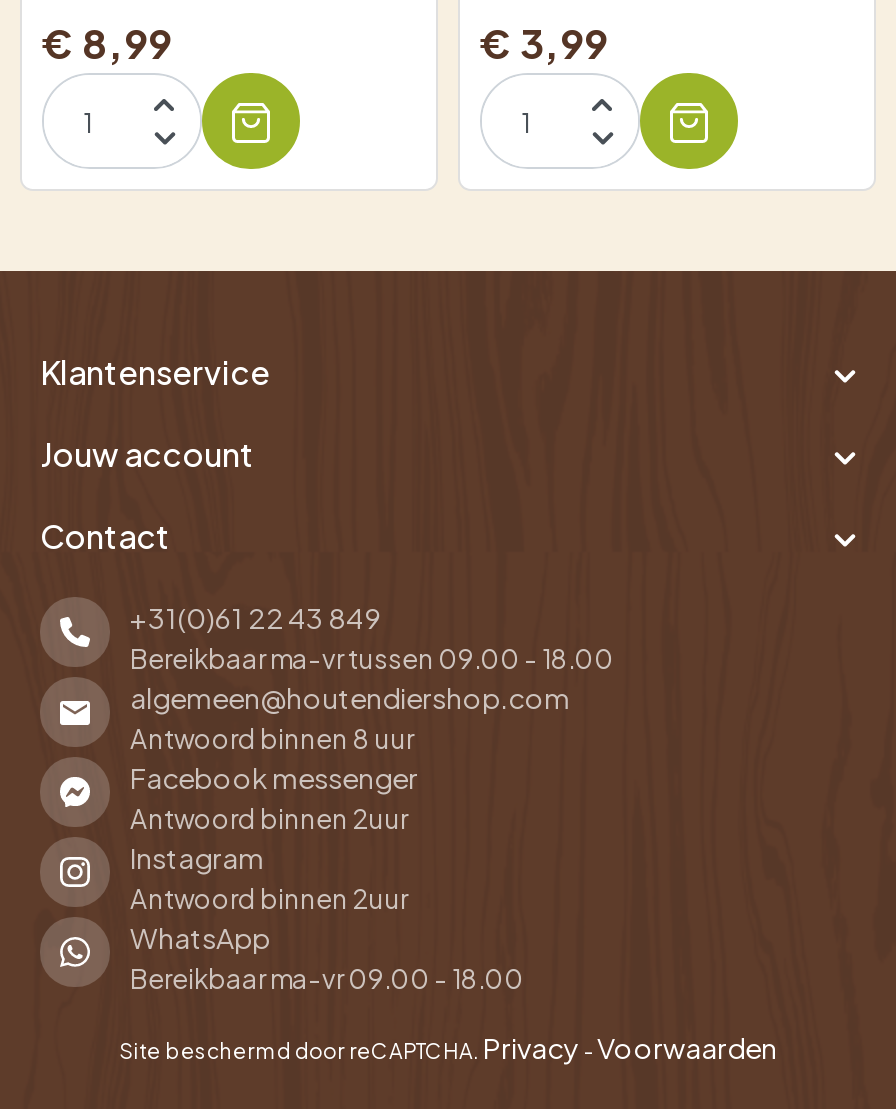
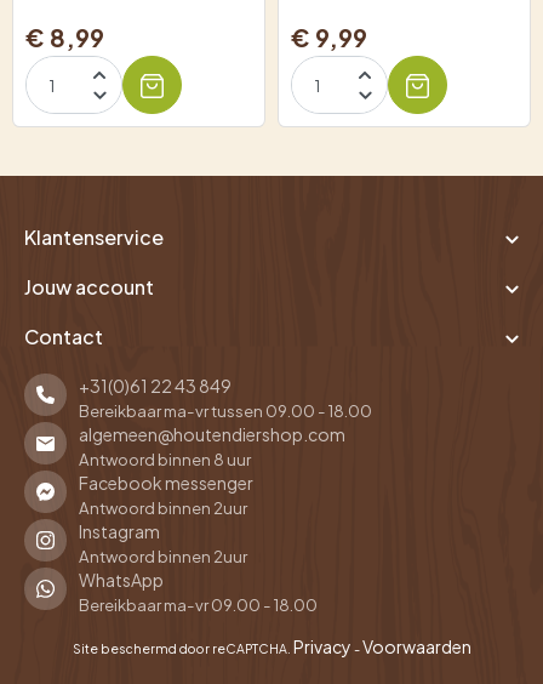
[480,18,608,68] € 3,99 -> [291,22,367,53] € 9,99

